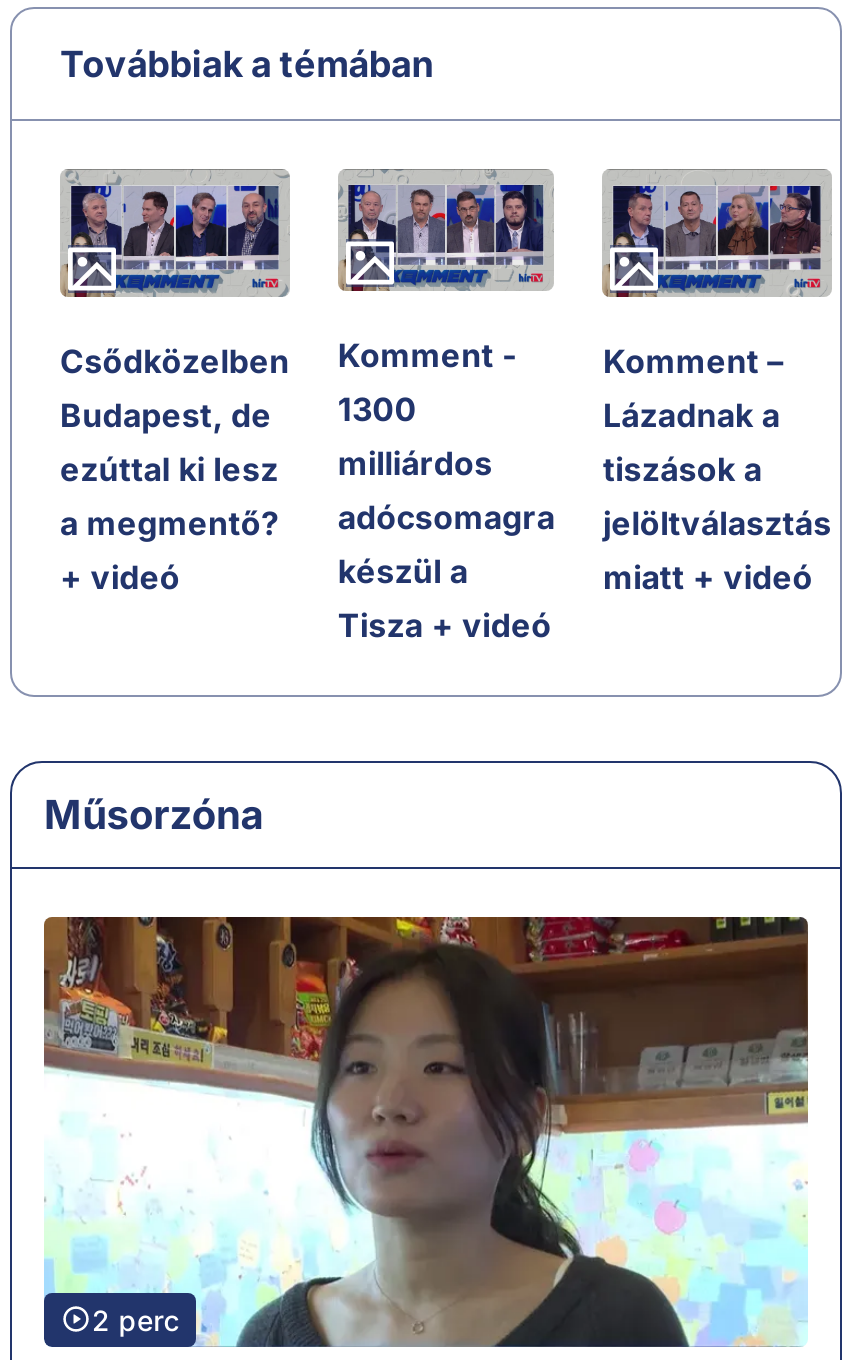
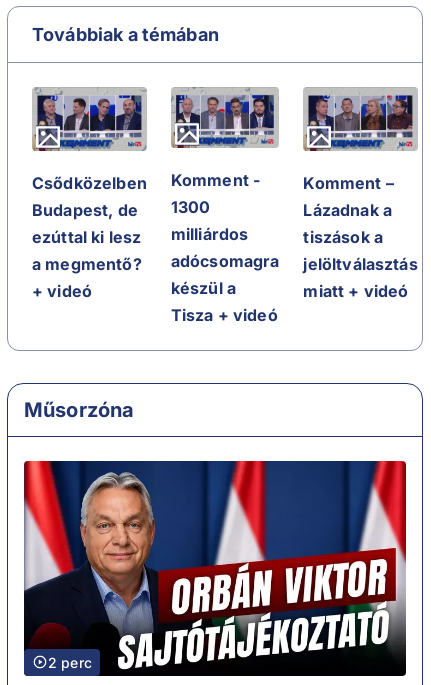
[44,915,810,1349] [image] -> [23,460,407,677] [image]

